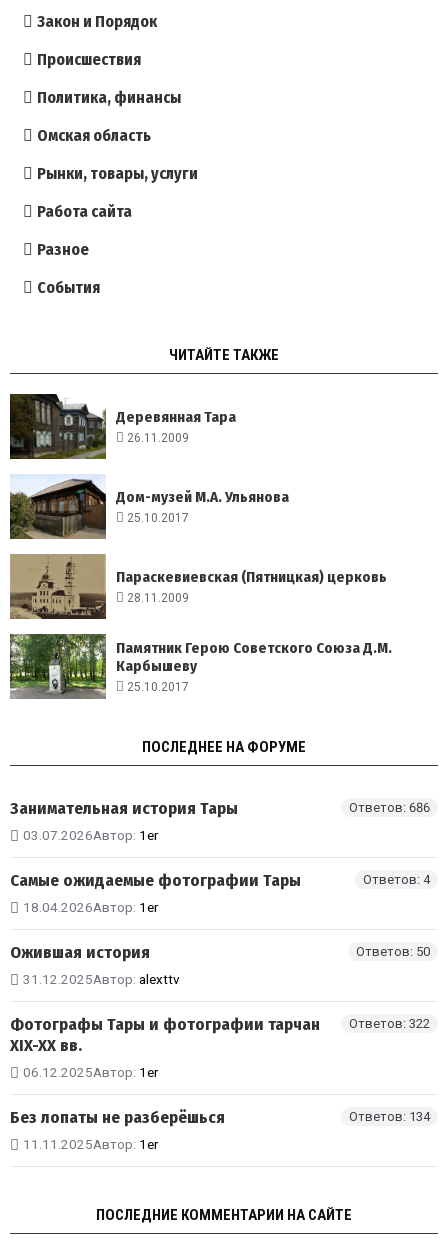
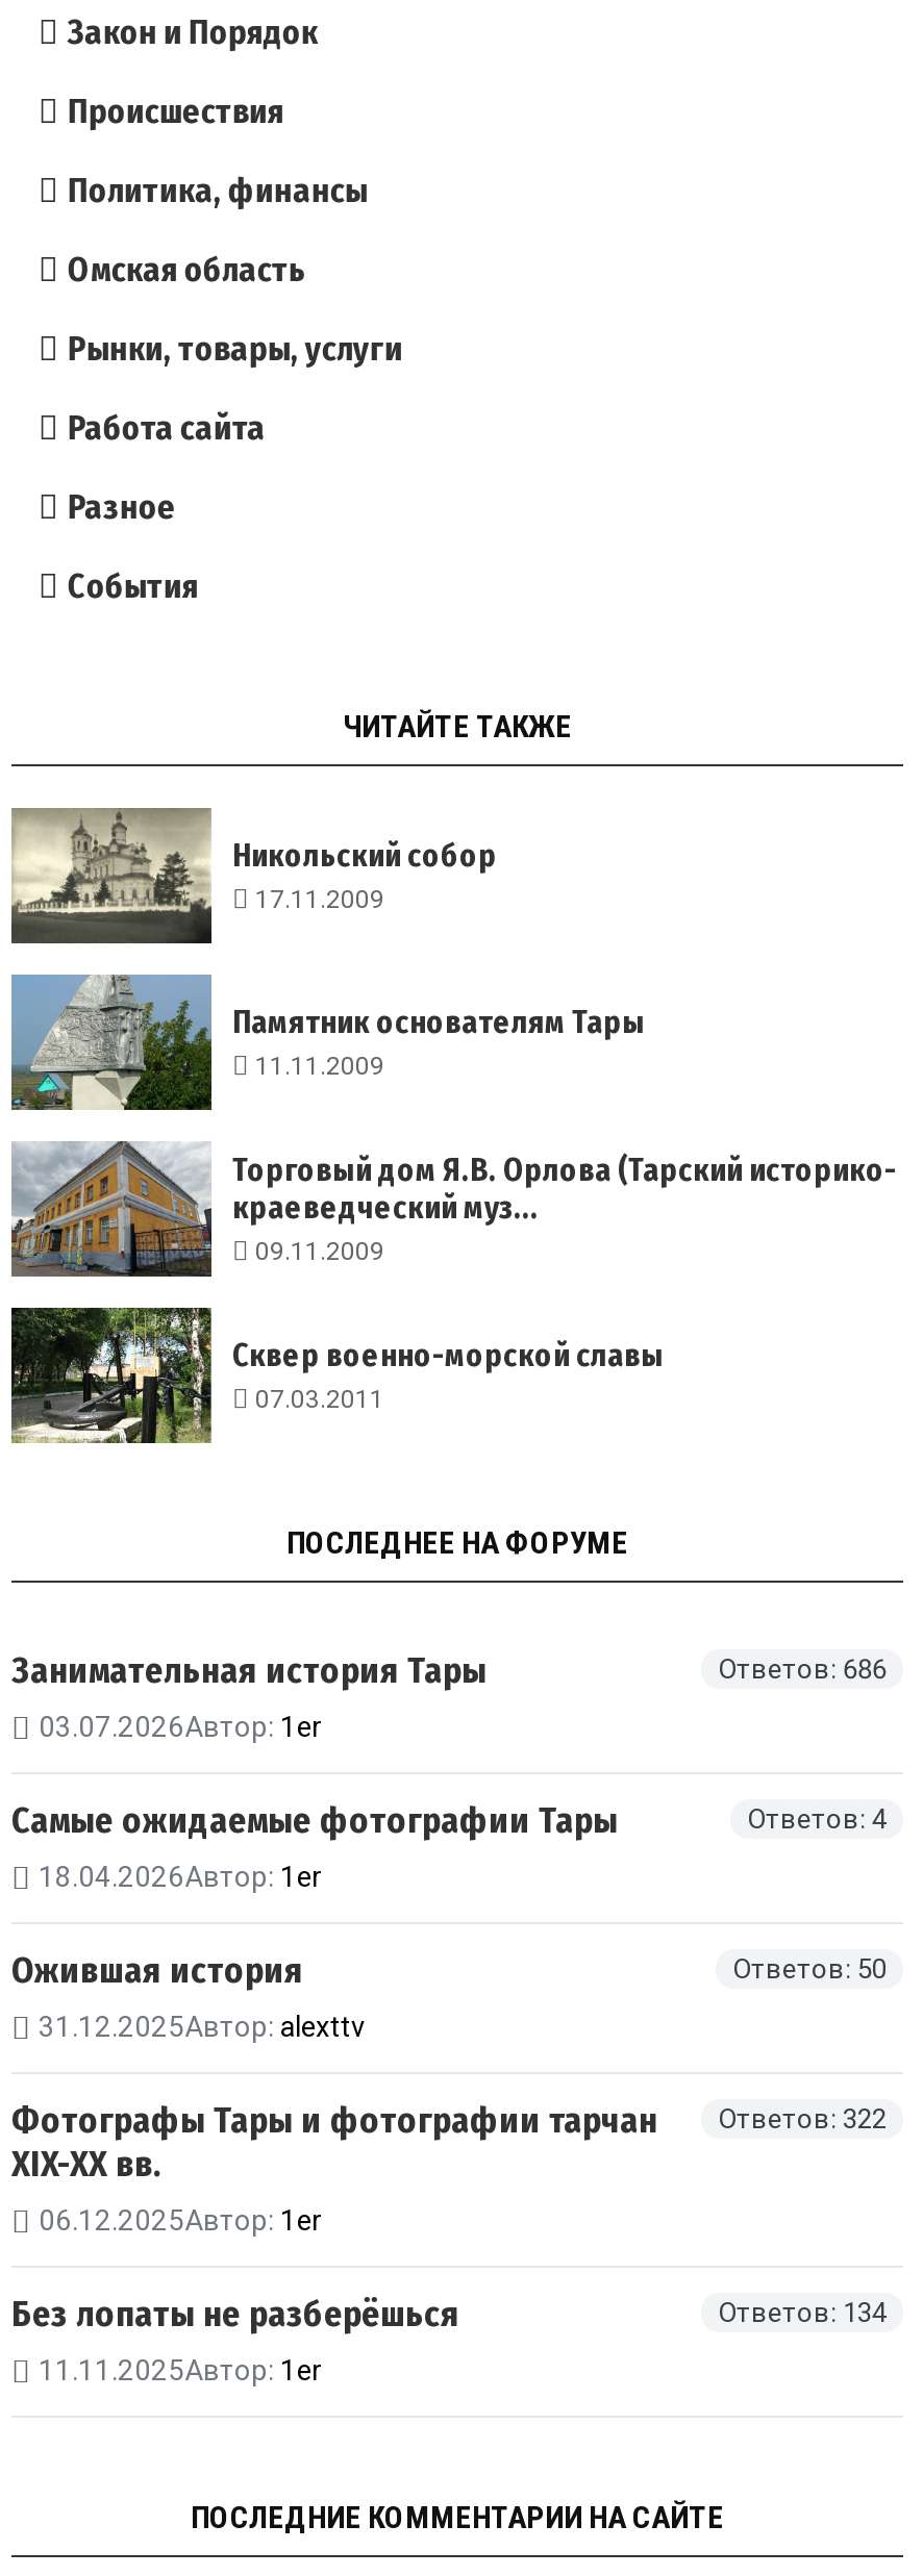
[9,393,236,459] [image] | Деревянная Тара | 26.11.2009 -> [11,806,497,943] [image] | Никольский собор | 17.11.2009
[9,474,289,540] [image] | Дом-музей М.А. Ульянова | 25.10.2017 -> [9,973,645,1112] [image] | Памятник основателям Тары | 11.11.2009
[10,553,387,619] [image] | Параскевиевская (Пятницкая) церковь | 28.11.2009 -> [11,1141,897,1277] [image] | Торговый дом Я.В. Орлова (Тарский историко- | краеведческий муз... | 09.11.2009
[9,633,392,700] [image] | Памятник Герою Советского Союза Д.М. | Карбышеву | 25.10.2017 -> [9,1306,664,1445] [image] | Сквер военно-морской славы | 07.03.2011

